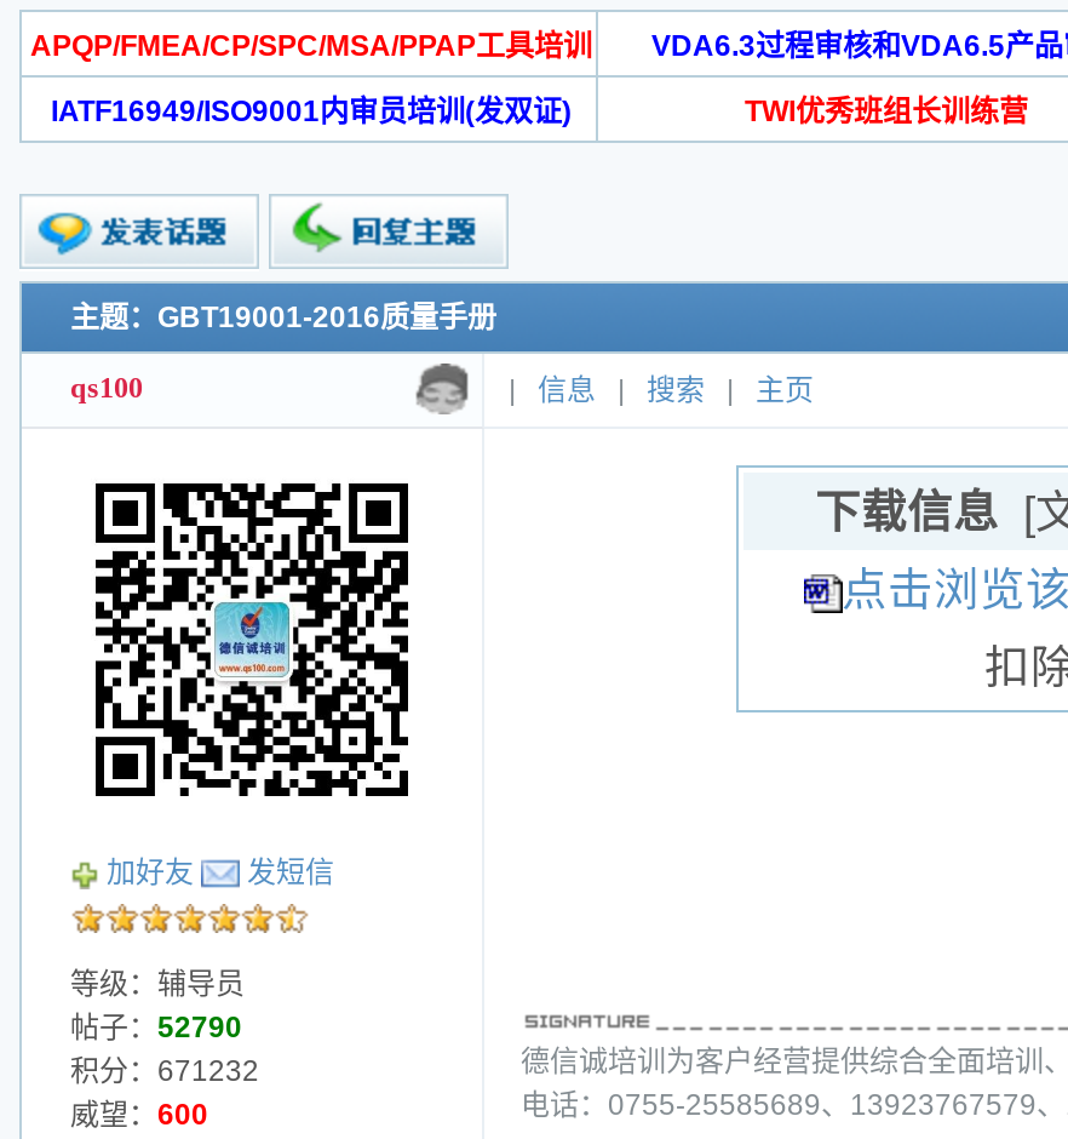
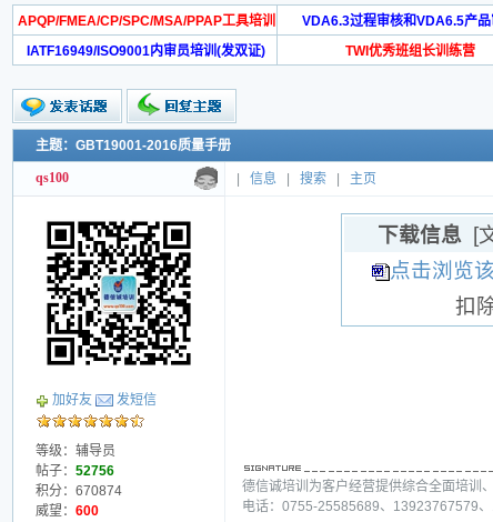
[70,1011,242,1044] 帖子：52790 -> [36,463,114,479] 帖子：52756
[70,1054,259,1088] 积分：671232 -> [36,483,122,499] 积分：670874

